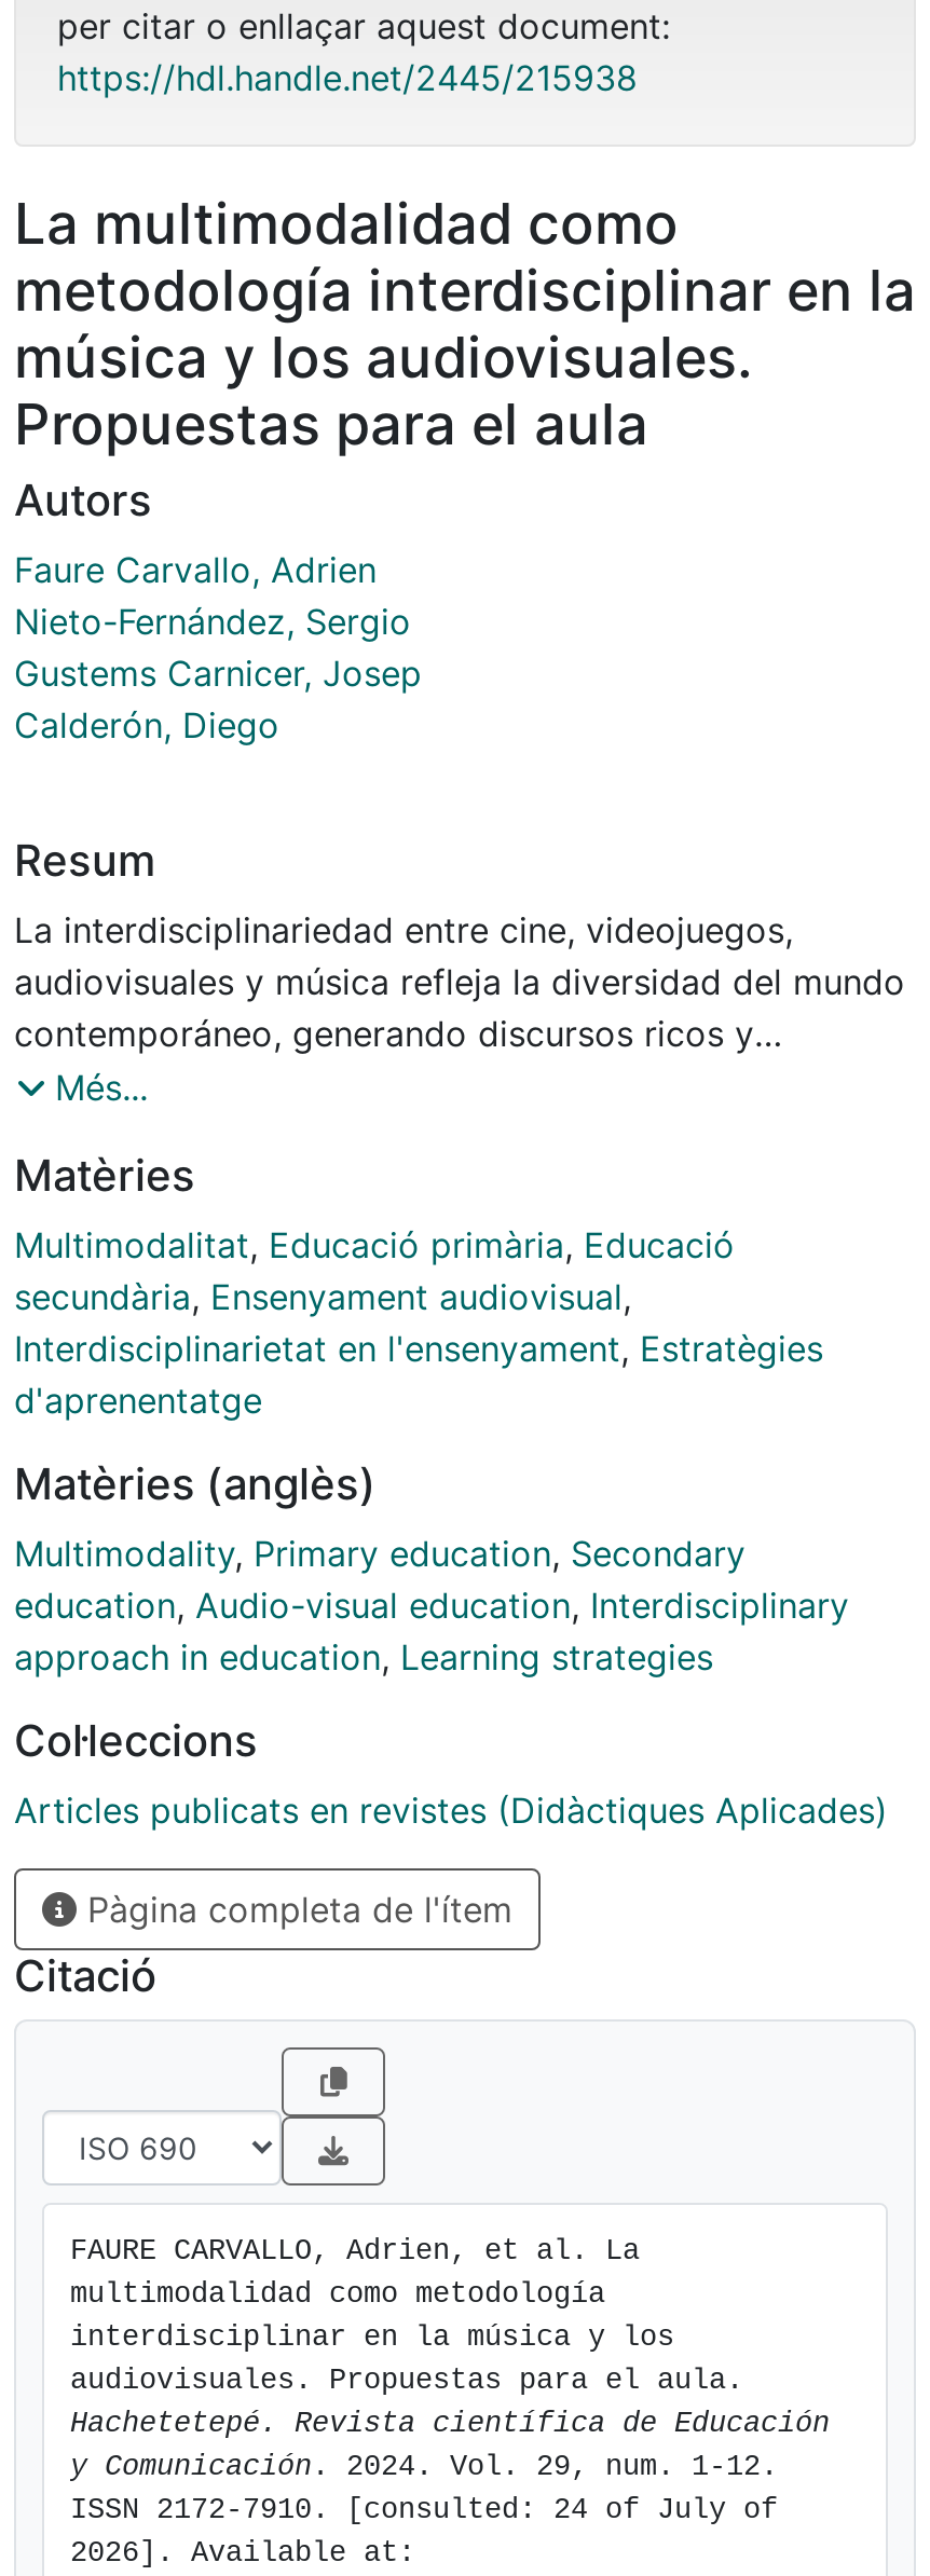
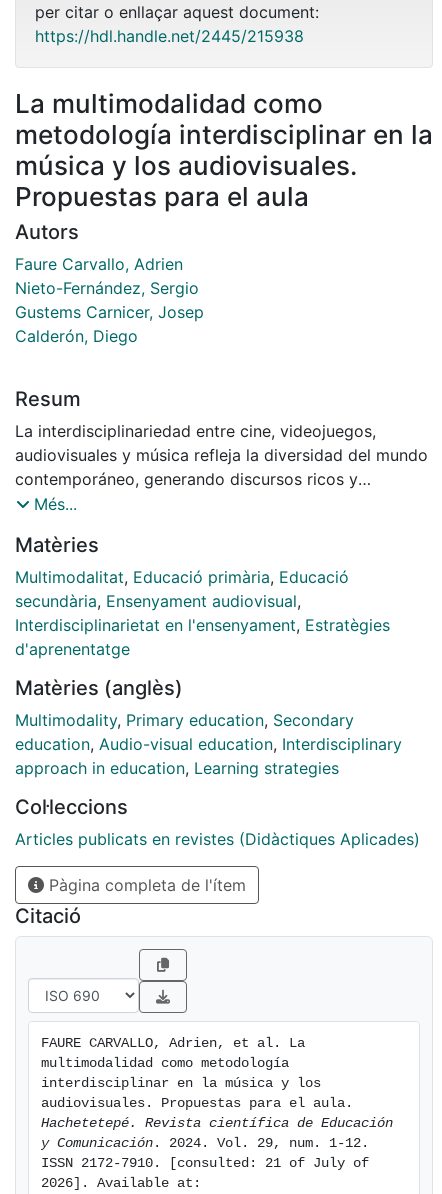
[70,2495,778,2527] ISSN 2172-7910. [consulted: 24 of July of -> [41,1156,369,1171] ISSN 2172-7910. [consulted: 21 of July of

